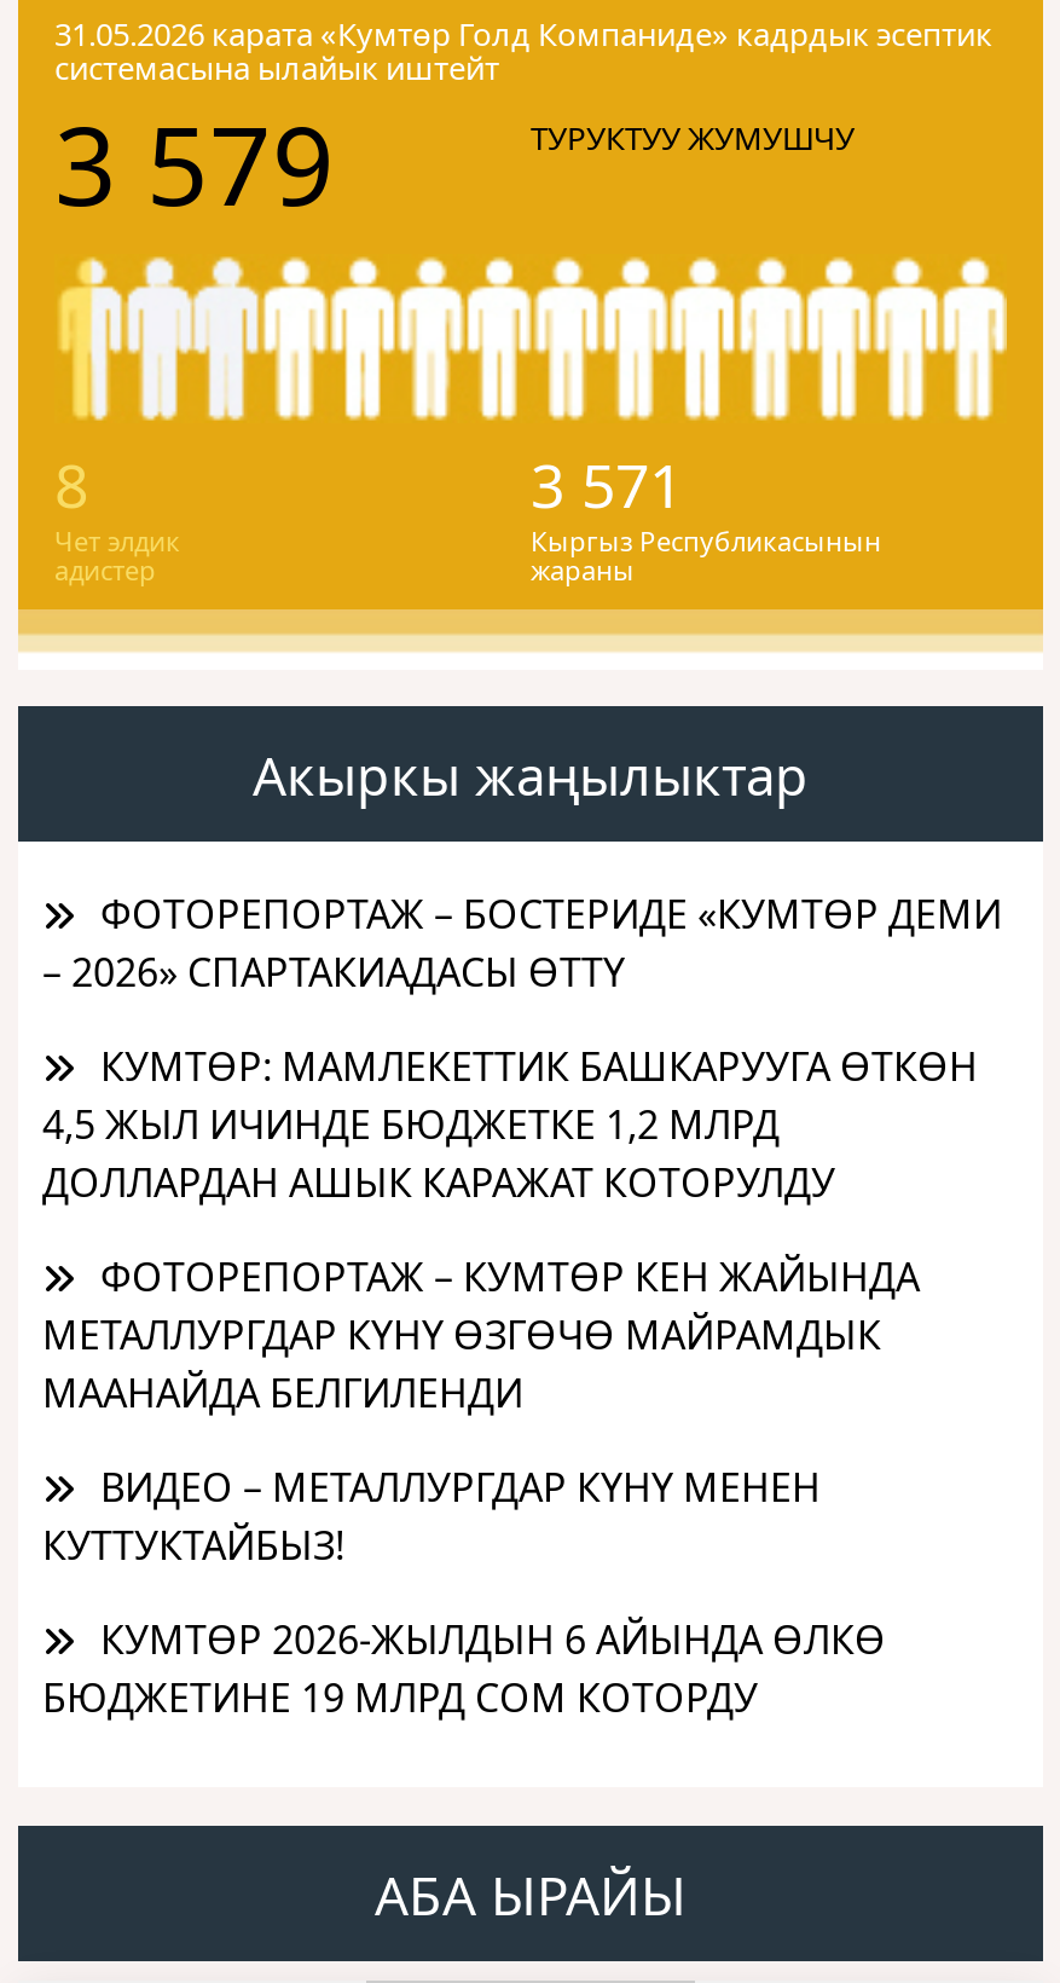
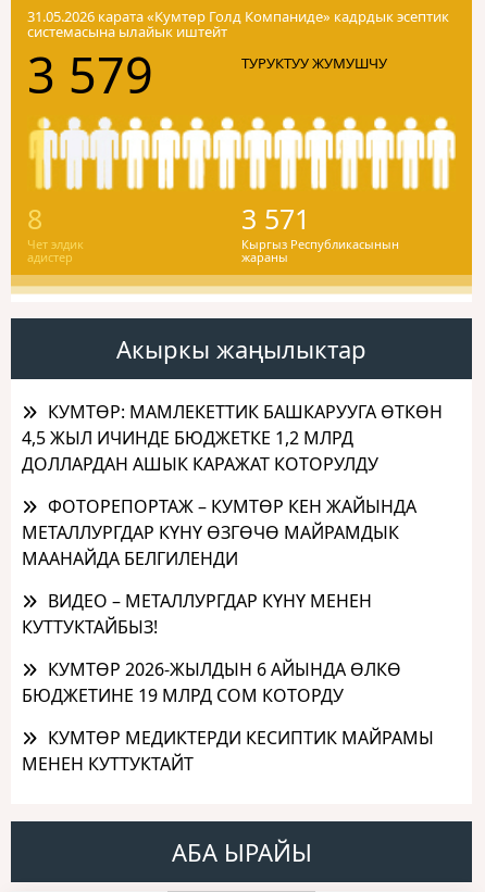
[42,887,1002,998] ФОТОРЕПОРТАЖ – БОСТЕРИДЕ «КУМТӨР ДЕМИ | – 2026» СПАРТАКИАДАСЫ ӨТТҮ -> none
moved [42,1039,978,1724] -> [22,399,443,707]: КУМТӨР: МАМЛЕКЕТТИК БАШКАРУУГА ӨТКӨН | 4,5 ЖЫЛ ИЧИНДЕ БЮДЖЕТКЕ 1,2 МЛРД | ДОЛЛАРДАН АШЫК КАРАЖАТ КОТОРУЛДУ | ... | КУМТӨР 2026-ЖЫЛДЫН 6 АЙЫНДА ӨЛКӨ | БЮДЖЕТИНЕ 19 МЛРД СОМ КОТОРДУ
none -> [22,725,434,775] КУМТӨР МЕДИКТЕРДИ КЕСИПТИК МАЙРАМЫ | МЕНЕН КУТТУКТАЙТ

